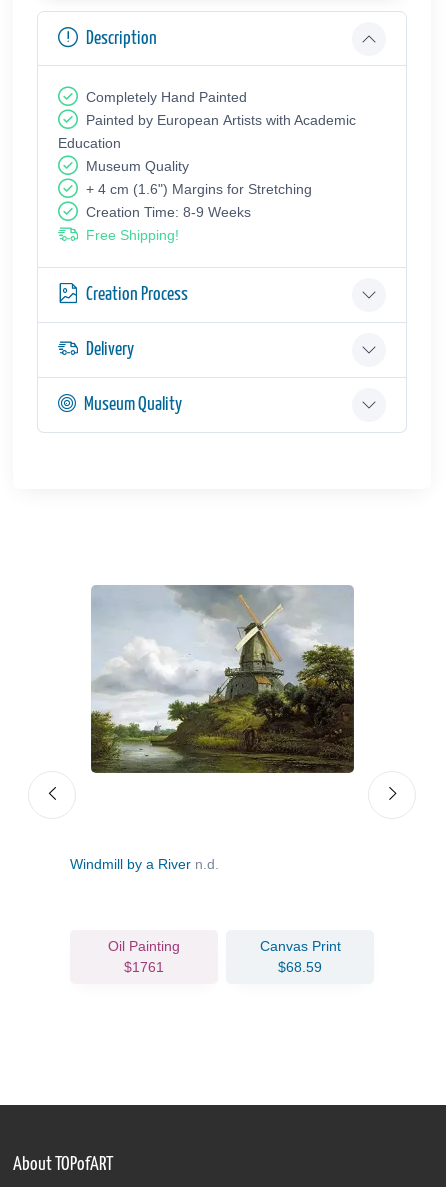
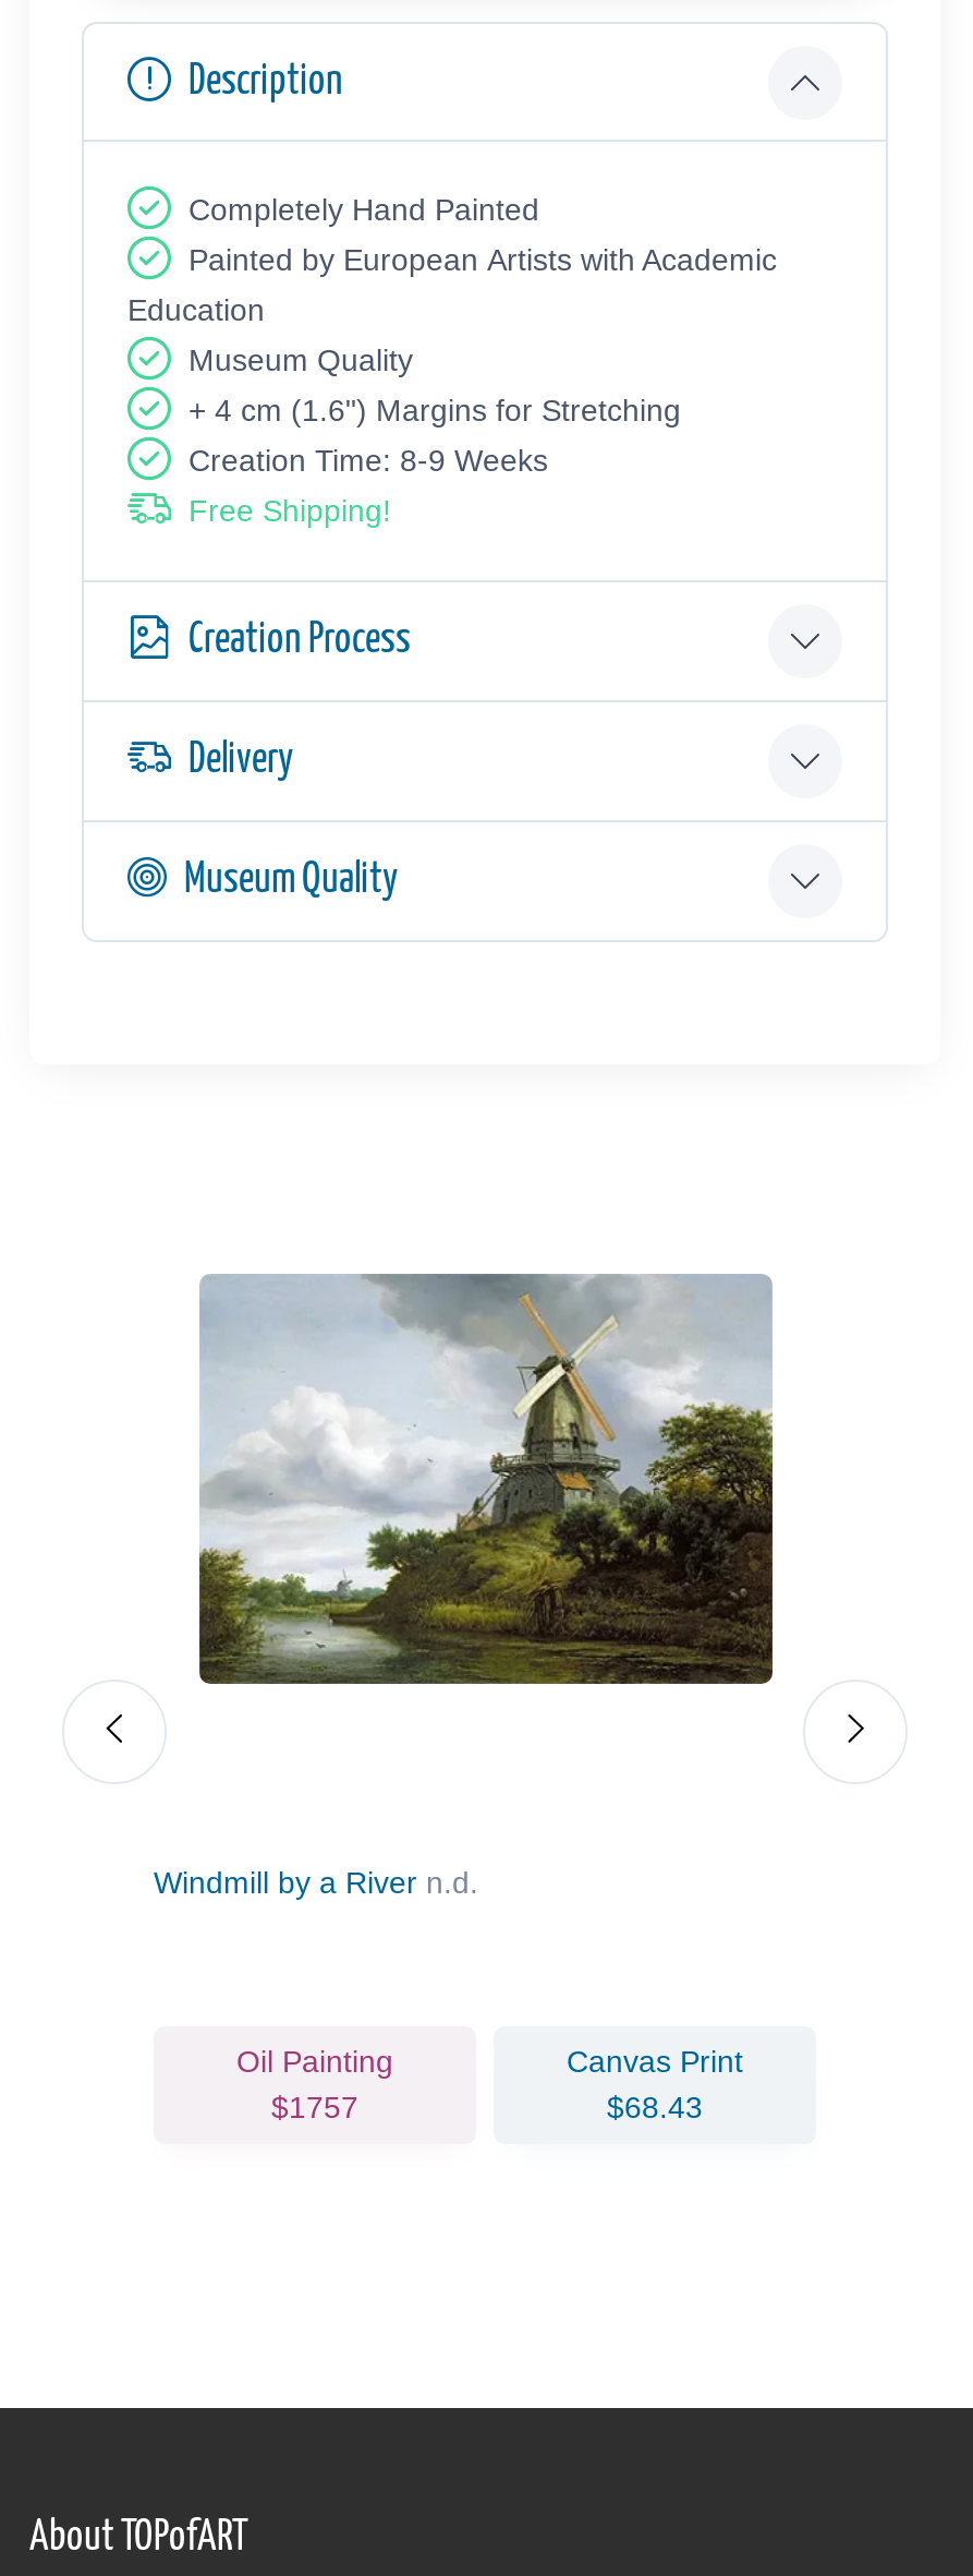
[124,959,164,975] $1761 -> [271,2089,358,2124] $1757
[278,959,322,975] $68.59 -> [607,2089,703,2124] $68.43

